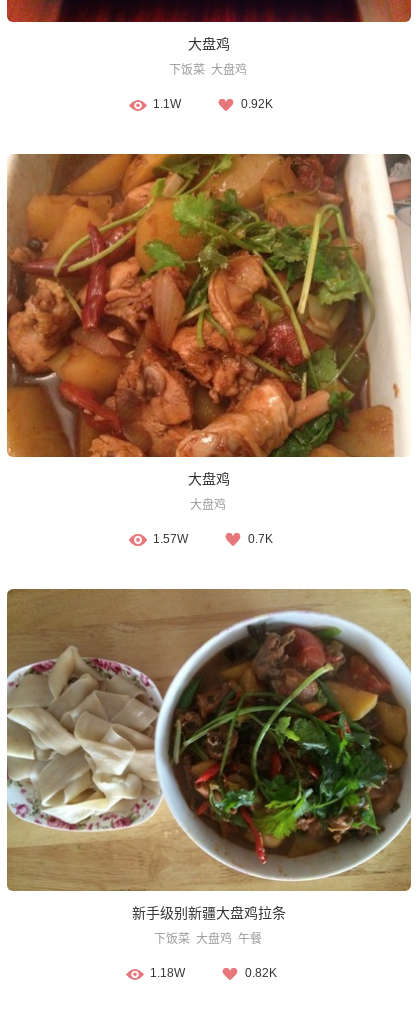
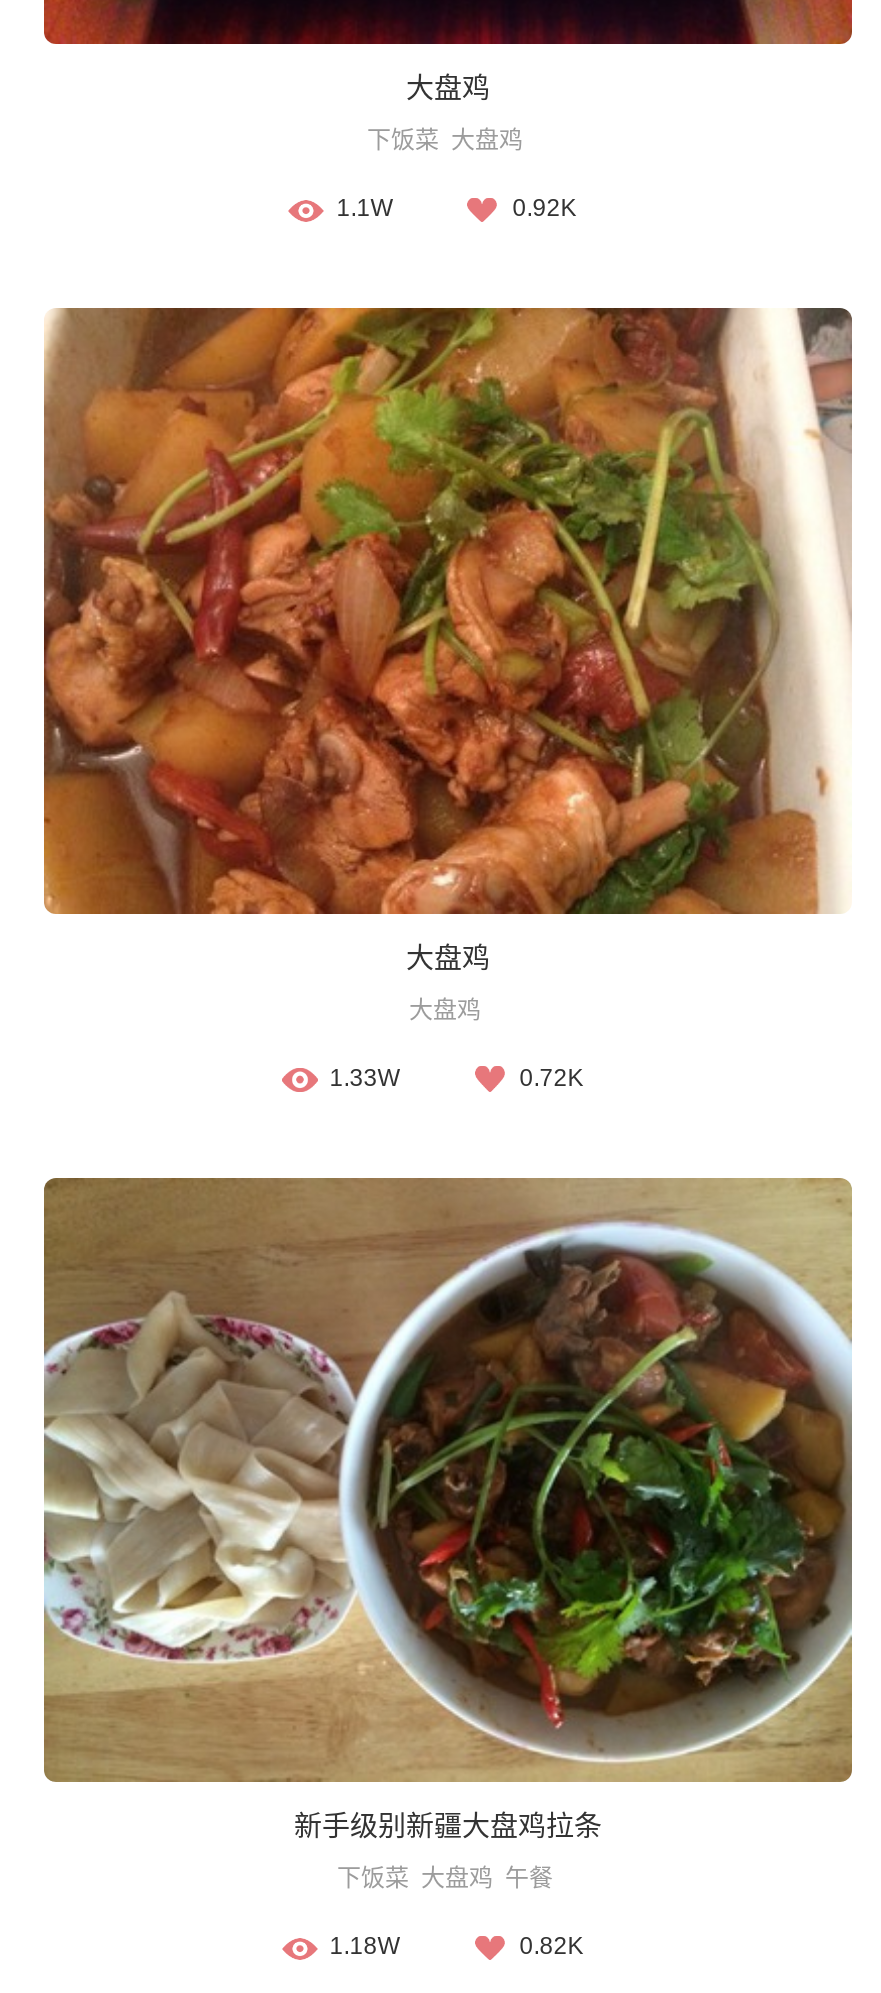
[153,532,273,546] 1.57W | 0.7K -> [330,1063,584,1091] 1.33W | 0.72K

